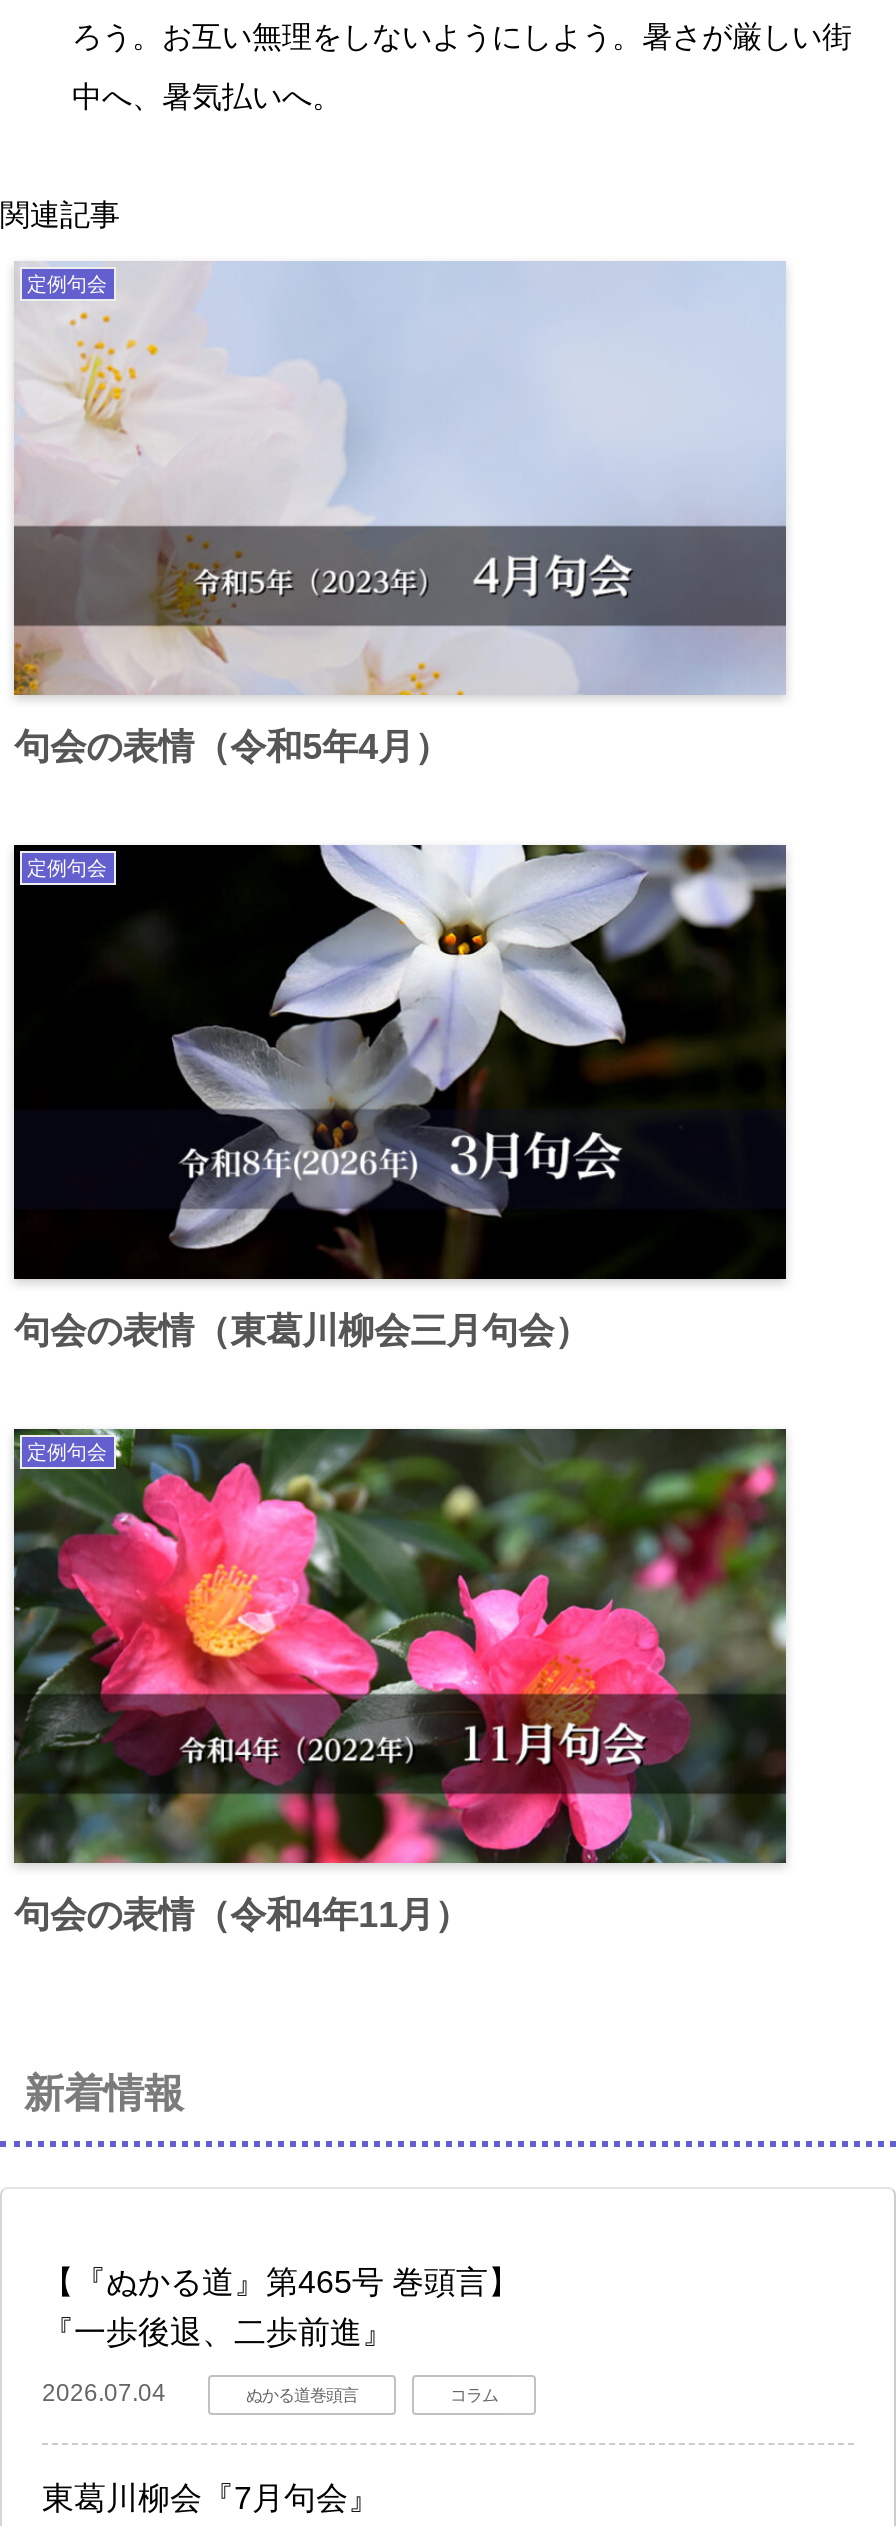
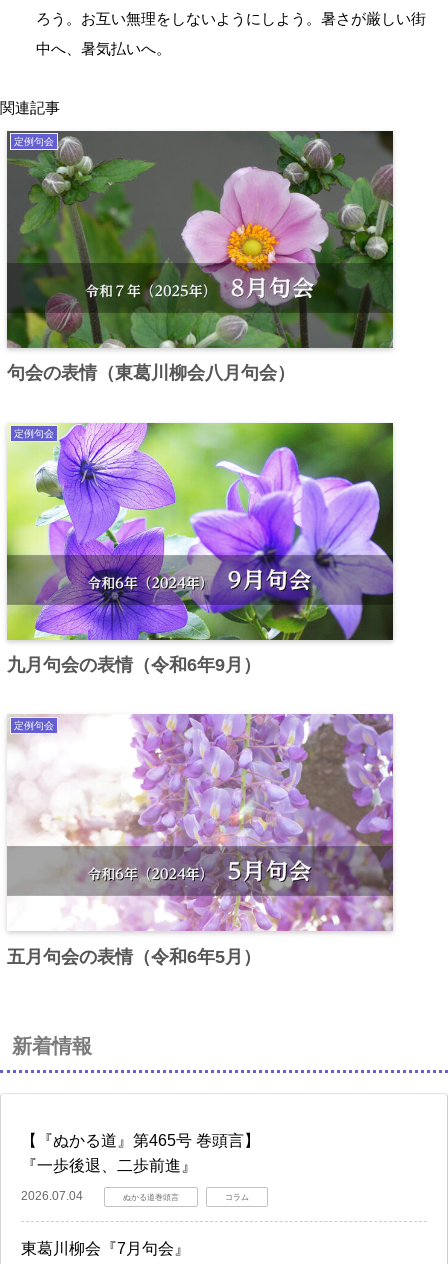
[12,262,786,767] [image] | 句会の表情（令和5年4月） -> [6,130,394,383] [image] | 句会の表情（東葛川柳会八月句会）
[12,842,788,1351] [image] | 句会の表情（東葛川柳会三月句会） -> [6,422,394,675] [image] | 九月句会の表情（令和6年9月）
[12,1426,788,1935] [image] | 句会の表情（令和4年11月） -> [7,713,394,967] [image] | 五月句会の表情（令和6年5月）

